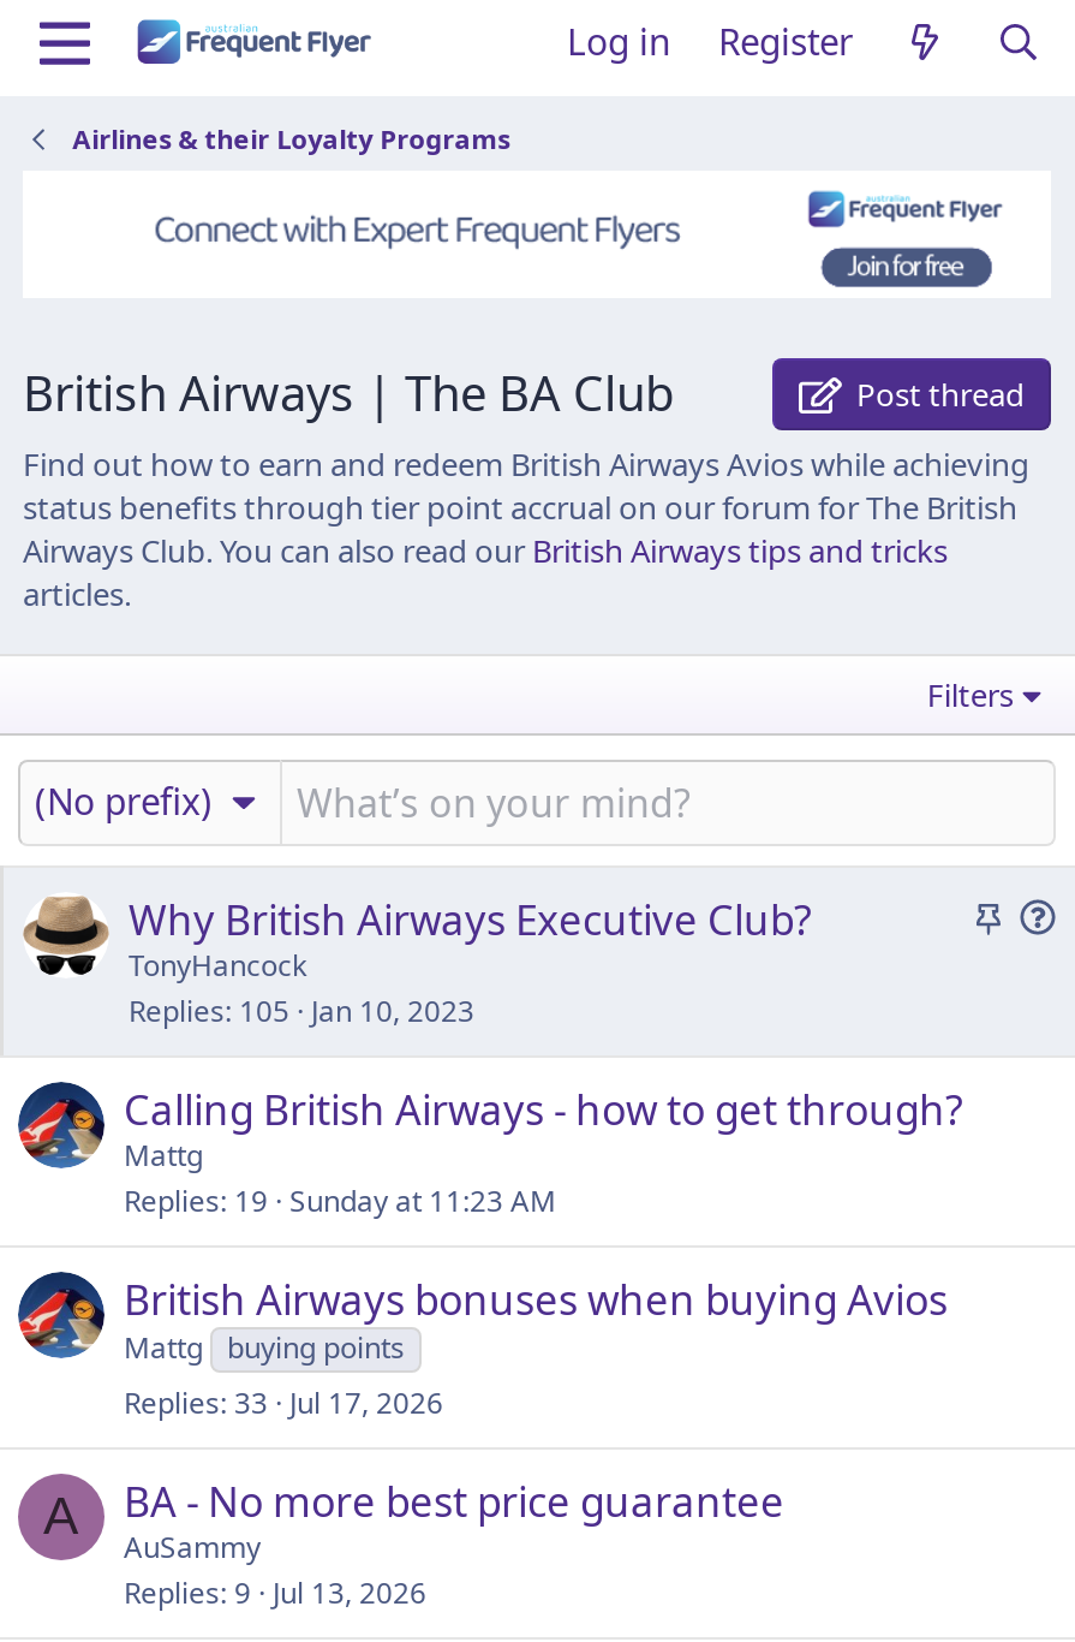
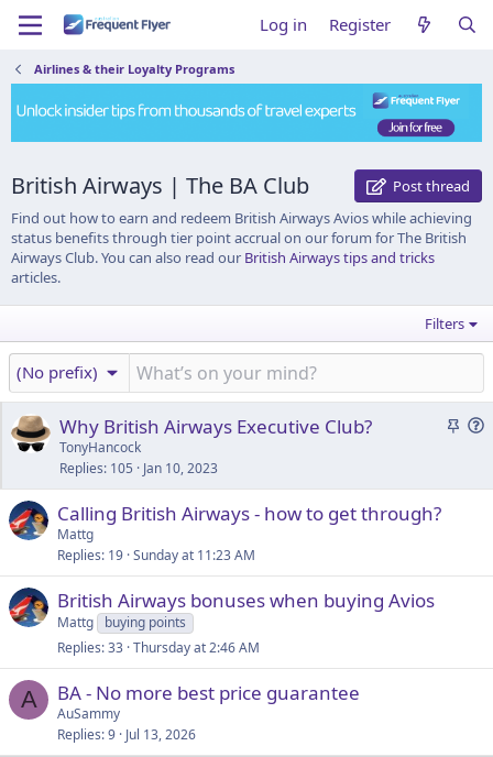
[23,171,1051,298] [image] -> [10,83,483,143] [image]
[124,1382,443,1423] Replies 33 Jul 17, 2026 -> [57,638,260,657] Replies 33 Thursday at 2:46 AM

